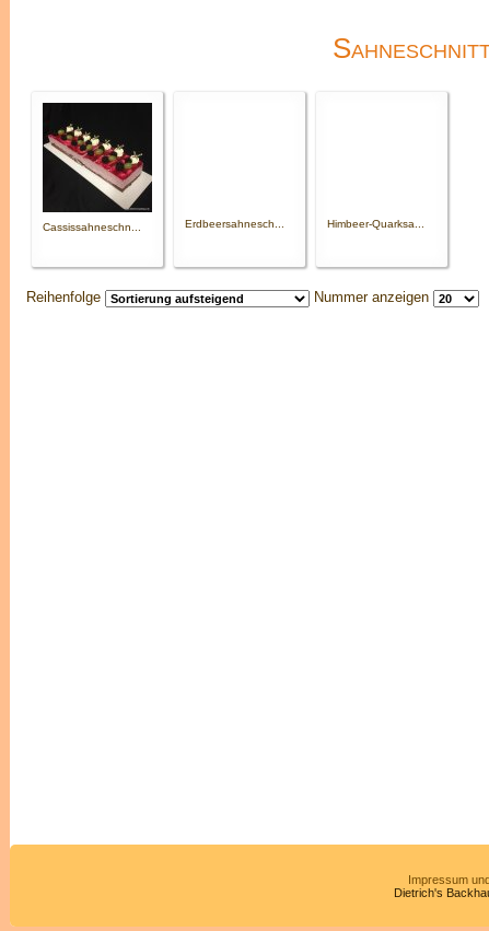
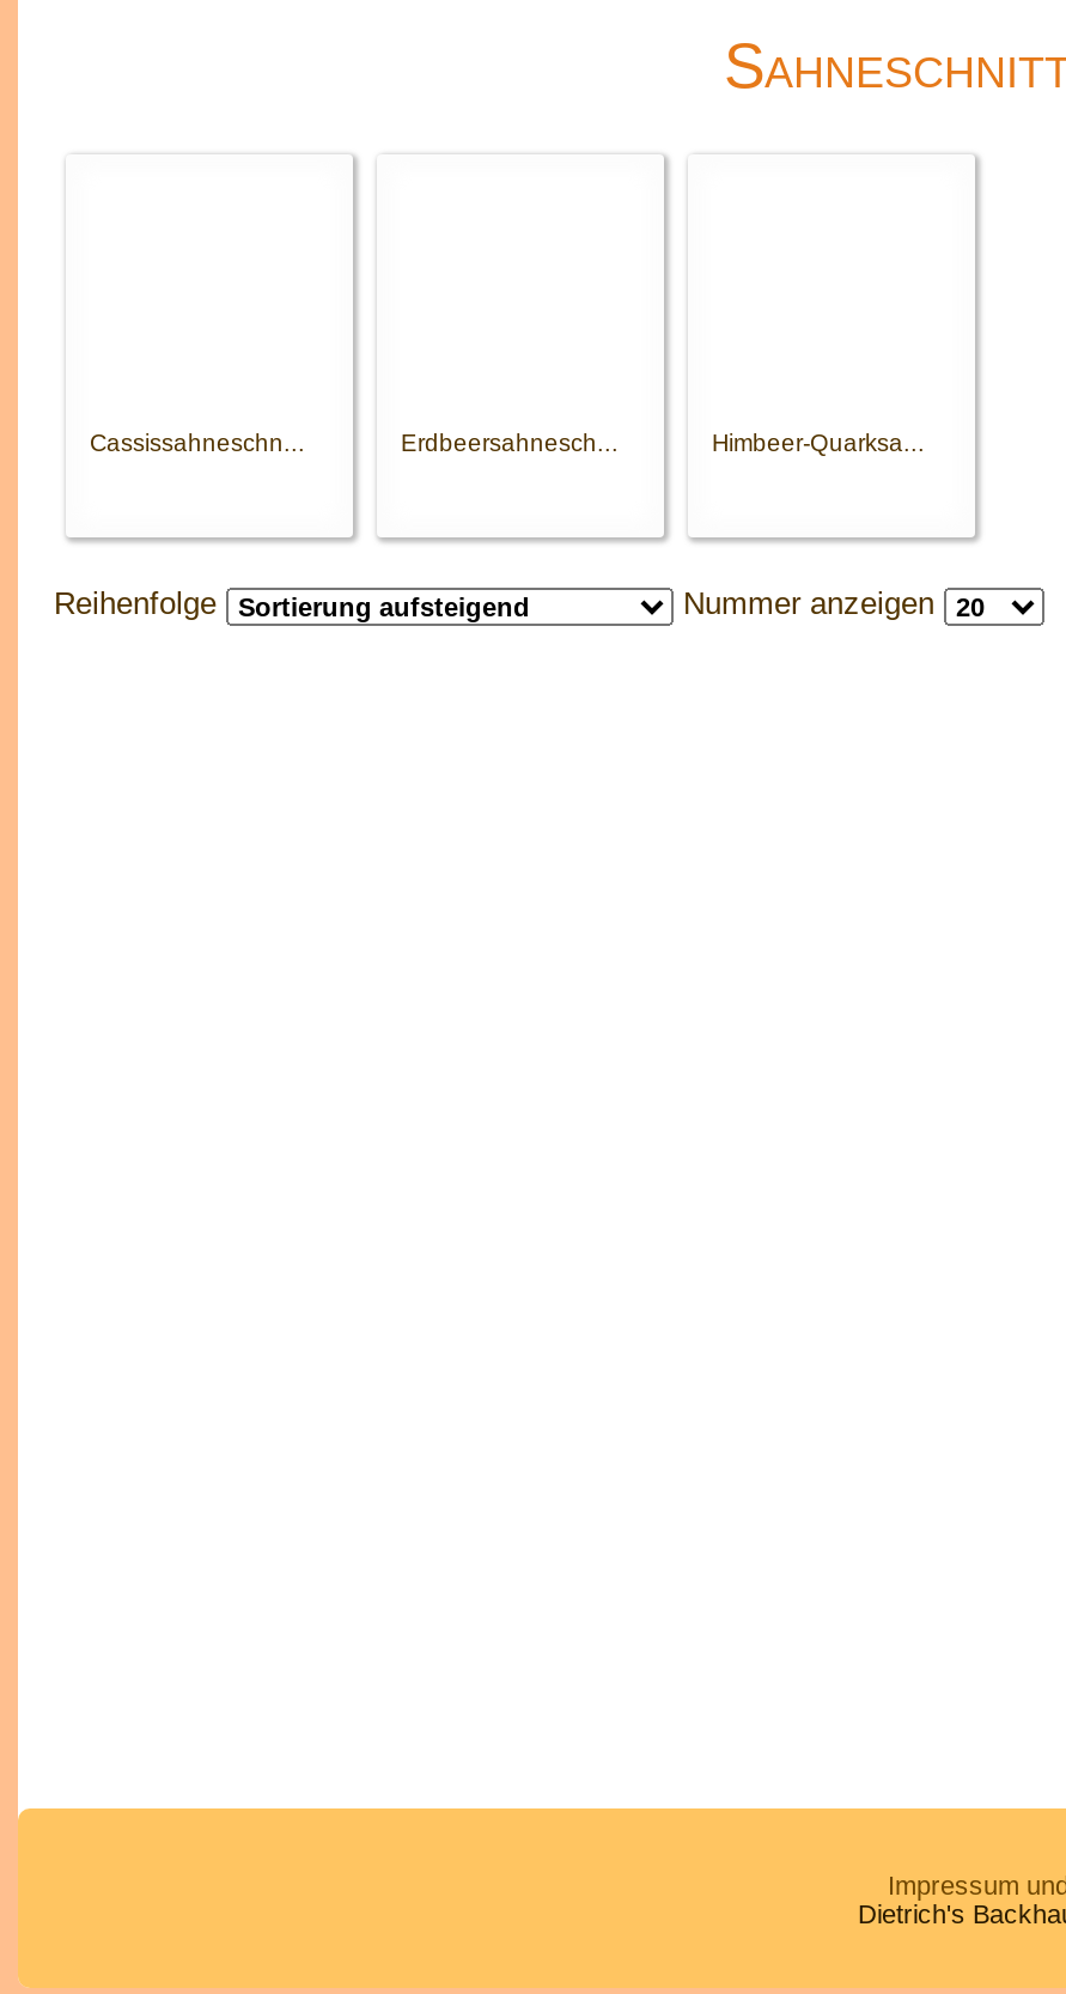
[42,102,153,213] [image] -> none

